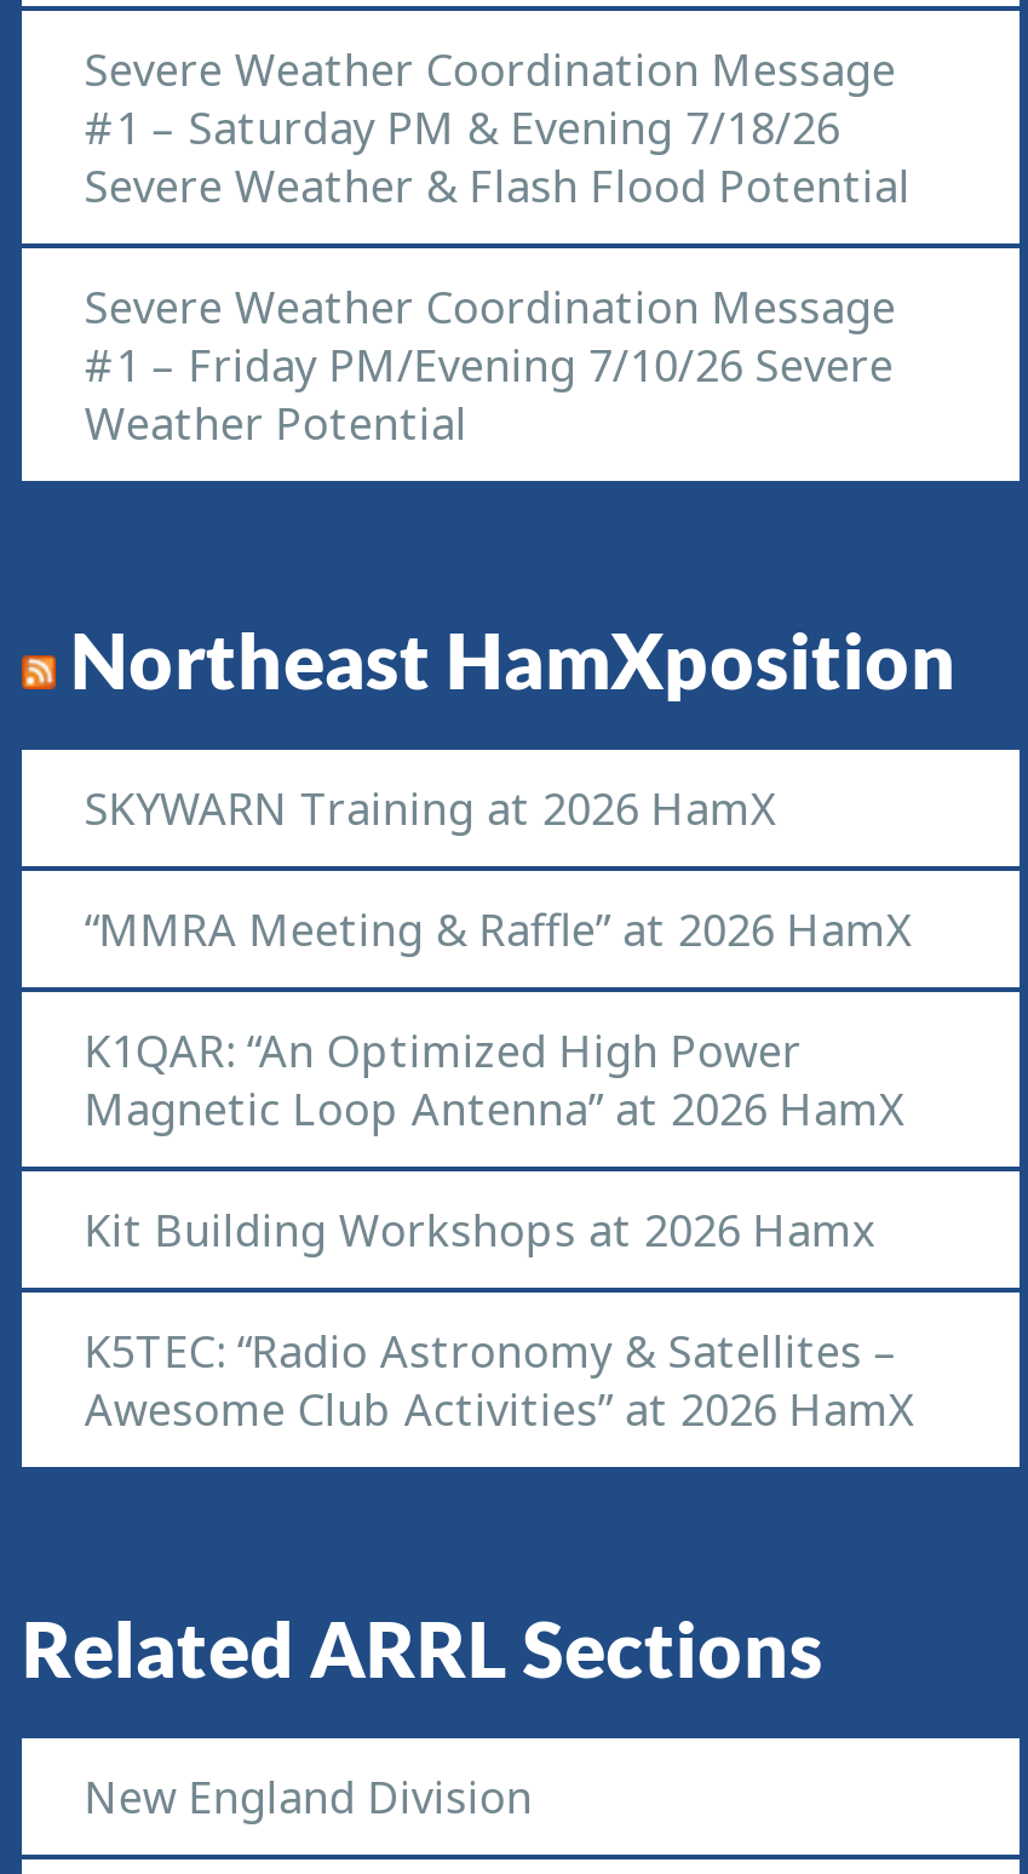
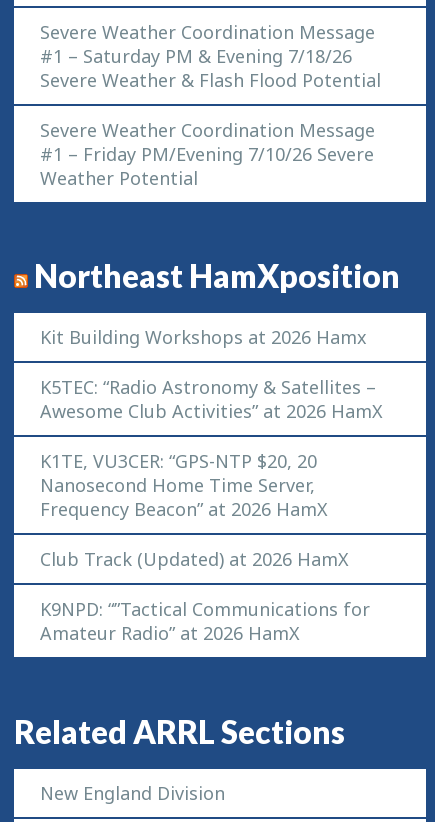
[85,780,913,1138] SKYWARN Training at 2026 HamX | “MMRA Meeting & Raffle” at 2026 HamX | K1QAR: “An Optimized High Power | Magnetic Loop Antenna” at 2026 HamX -> none
moved [85,1201,915,1439] -> [40,325,383,423]: Kit Building Workshops at 2026 Hamx | K5TEC: “Radio Astronomy & Satellites – | Awesome Club Activities” at 2026 HamX
none -> [40,449,370,645] K1TE, VU3CER: “GPS-NTP $20, 20 | Nanosecond Home Time Server, | Frequency Beacon” at 2026 HamX | Club Track (Updated) at 2026 HamX | K9NPD: “”Tactical Communications for | Amateur Radio” at 2026 HamX

